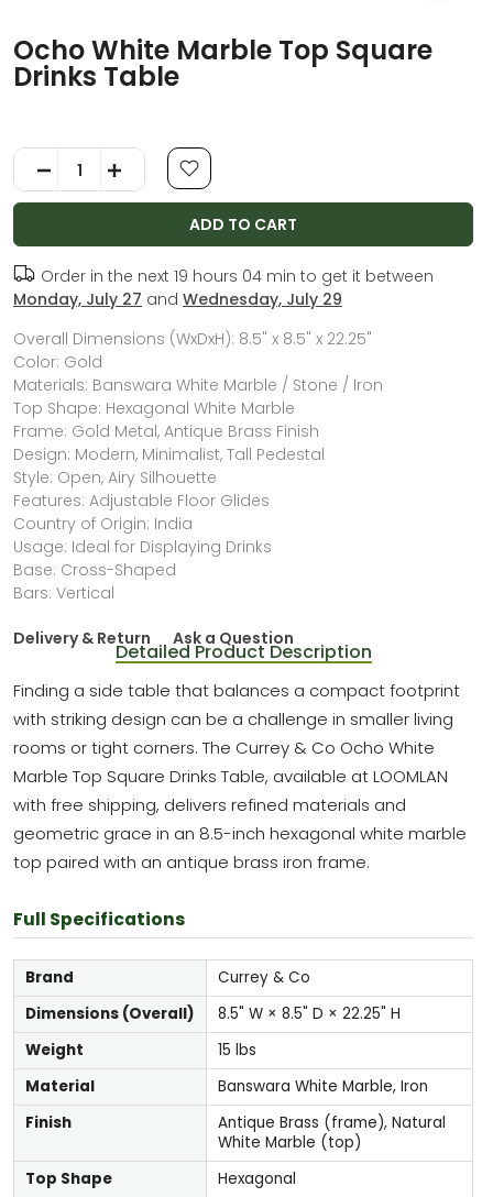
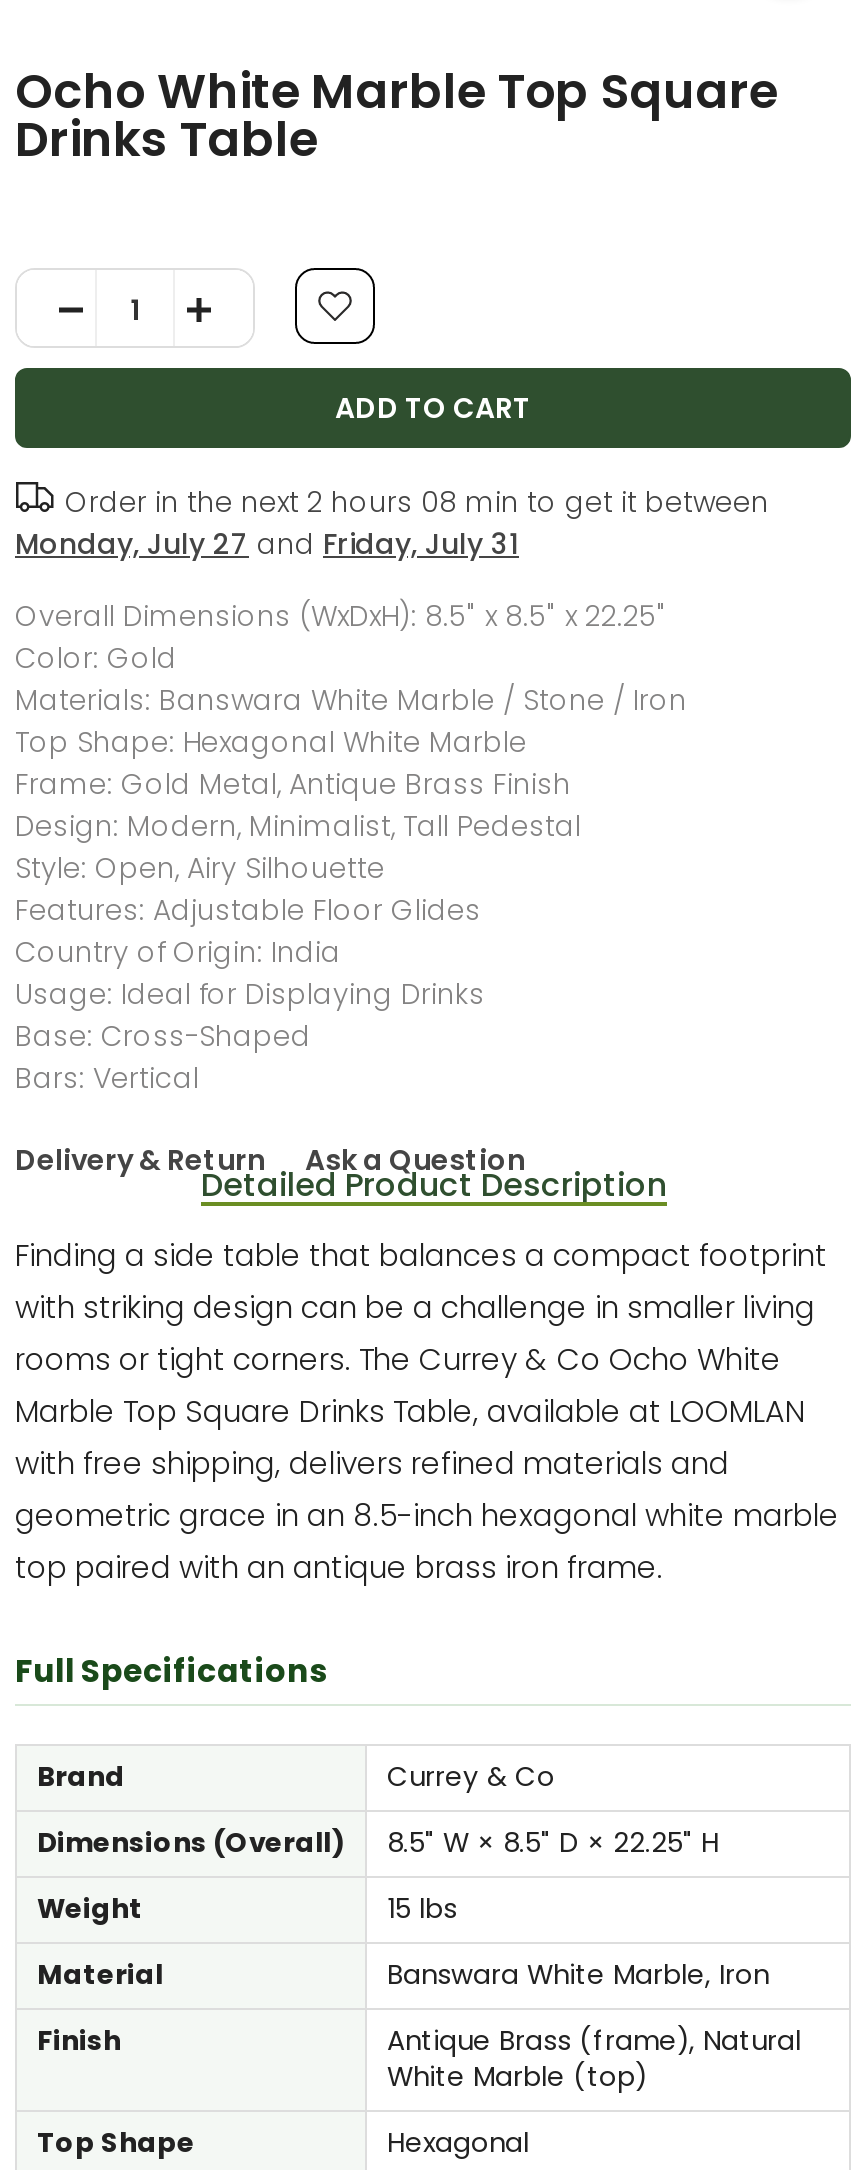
[41,265,434,287] Order in the next 19 hours 04 min to get it between -> [65,482,769,522] Order in the next 2 hours 08 min to get it between
[13,288,342,310] Monday, July 27 and Wednesday, July 29 -> [15,524,519,564] Monday, July 27 and Friday, July 31

